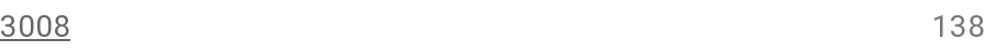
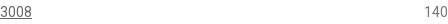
[932,9,985,43] 138 -> [424,4,448,20] 140

